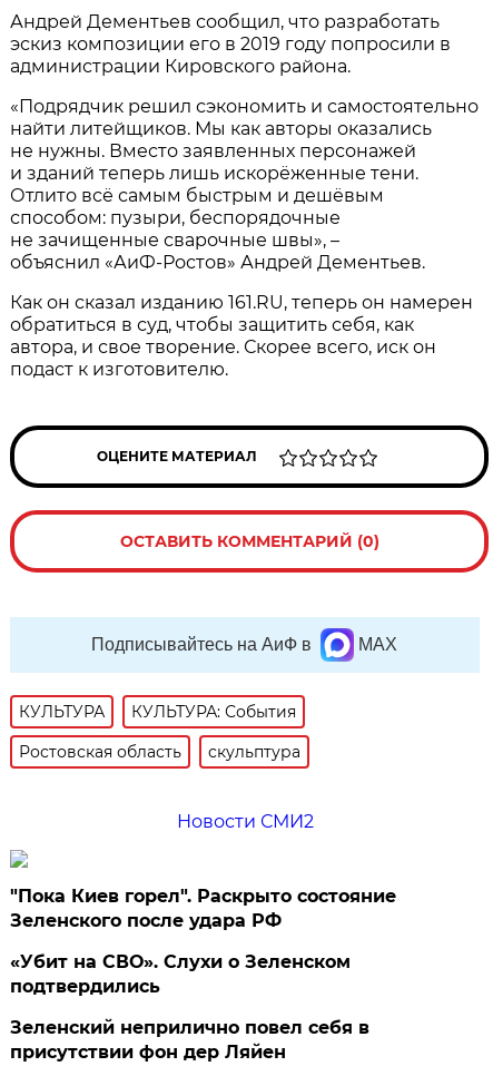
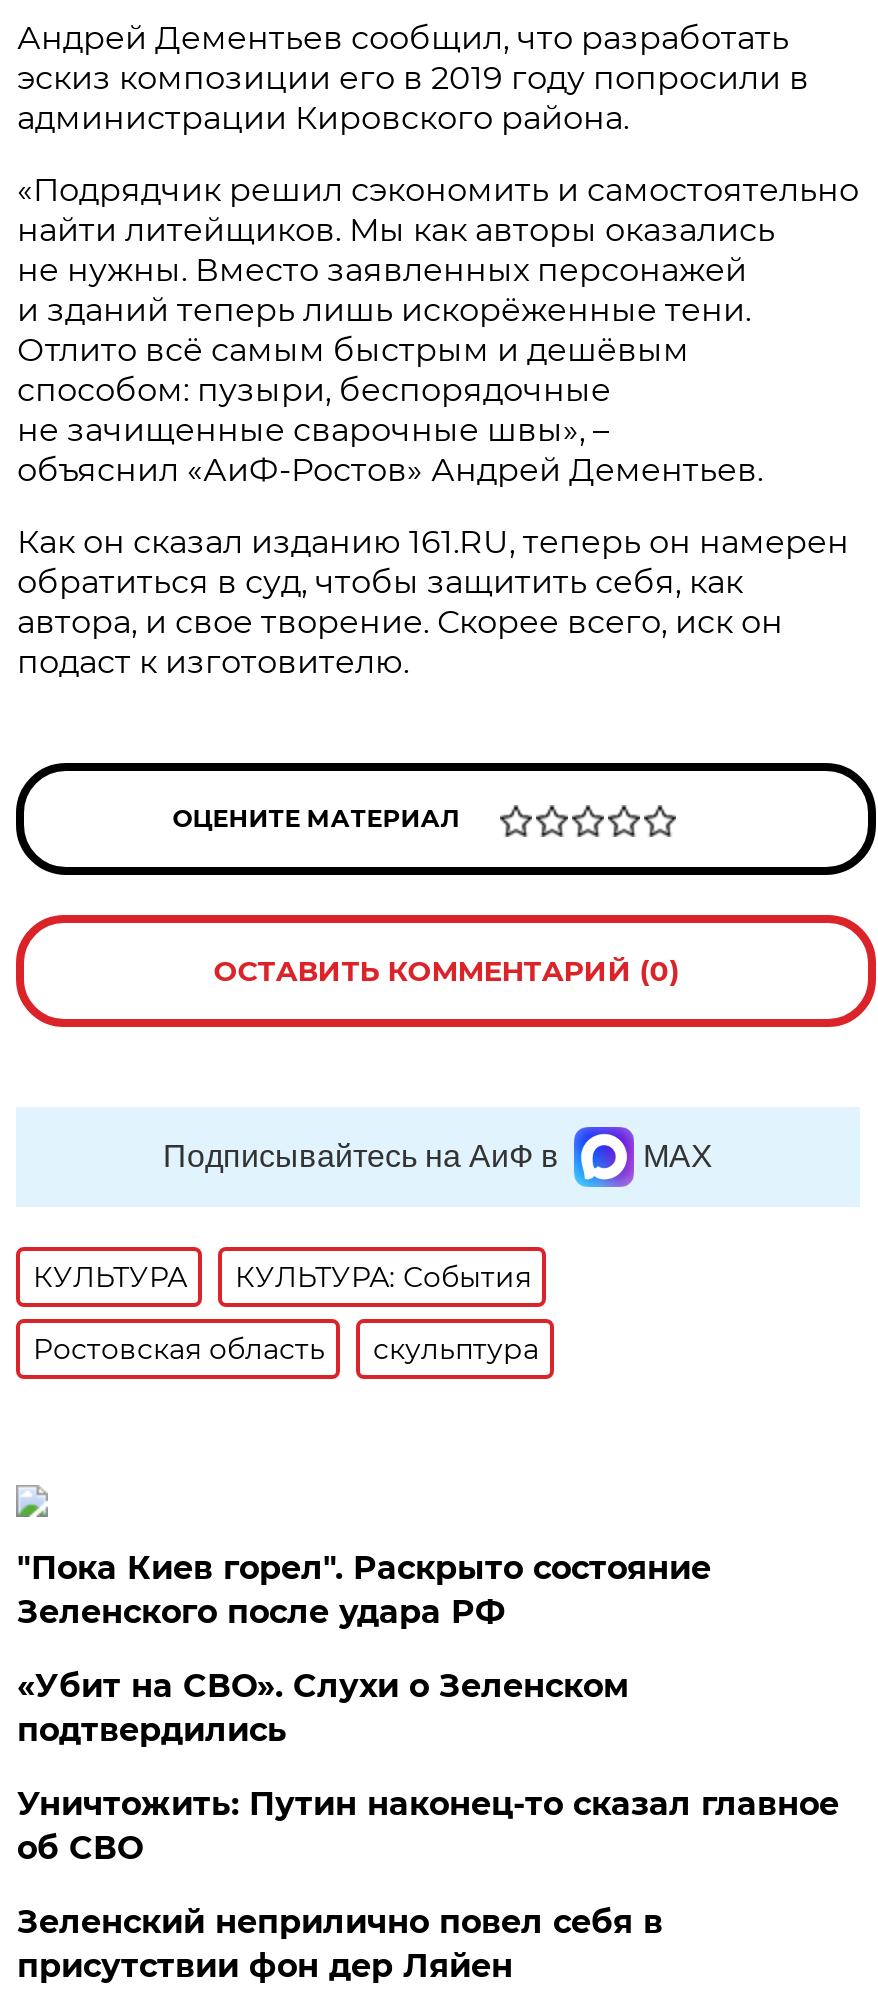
[177,811,313,832] Новости СМИ2 -> none
moved [10,886,397,997] -> [17,1549,711,1749]: "Пока Киев горел". Раскрыто состояние | Зеленского после удара РФ | «Убит на СВО». Слухи о Зеленском | подтвердились
none -> [17,1785,839,1867] Уничтожить: Путин наконец-то сказал главное | об СВО

